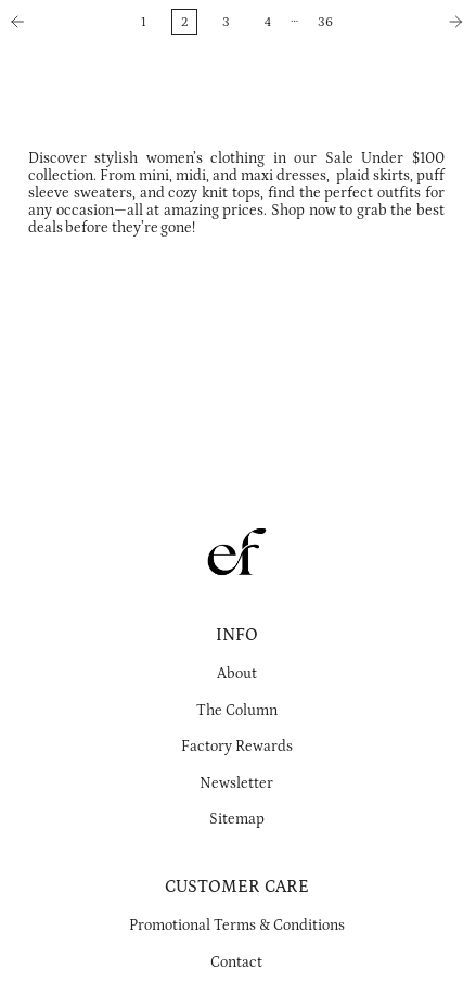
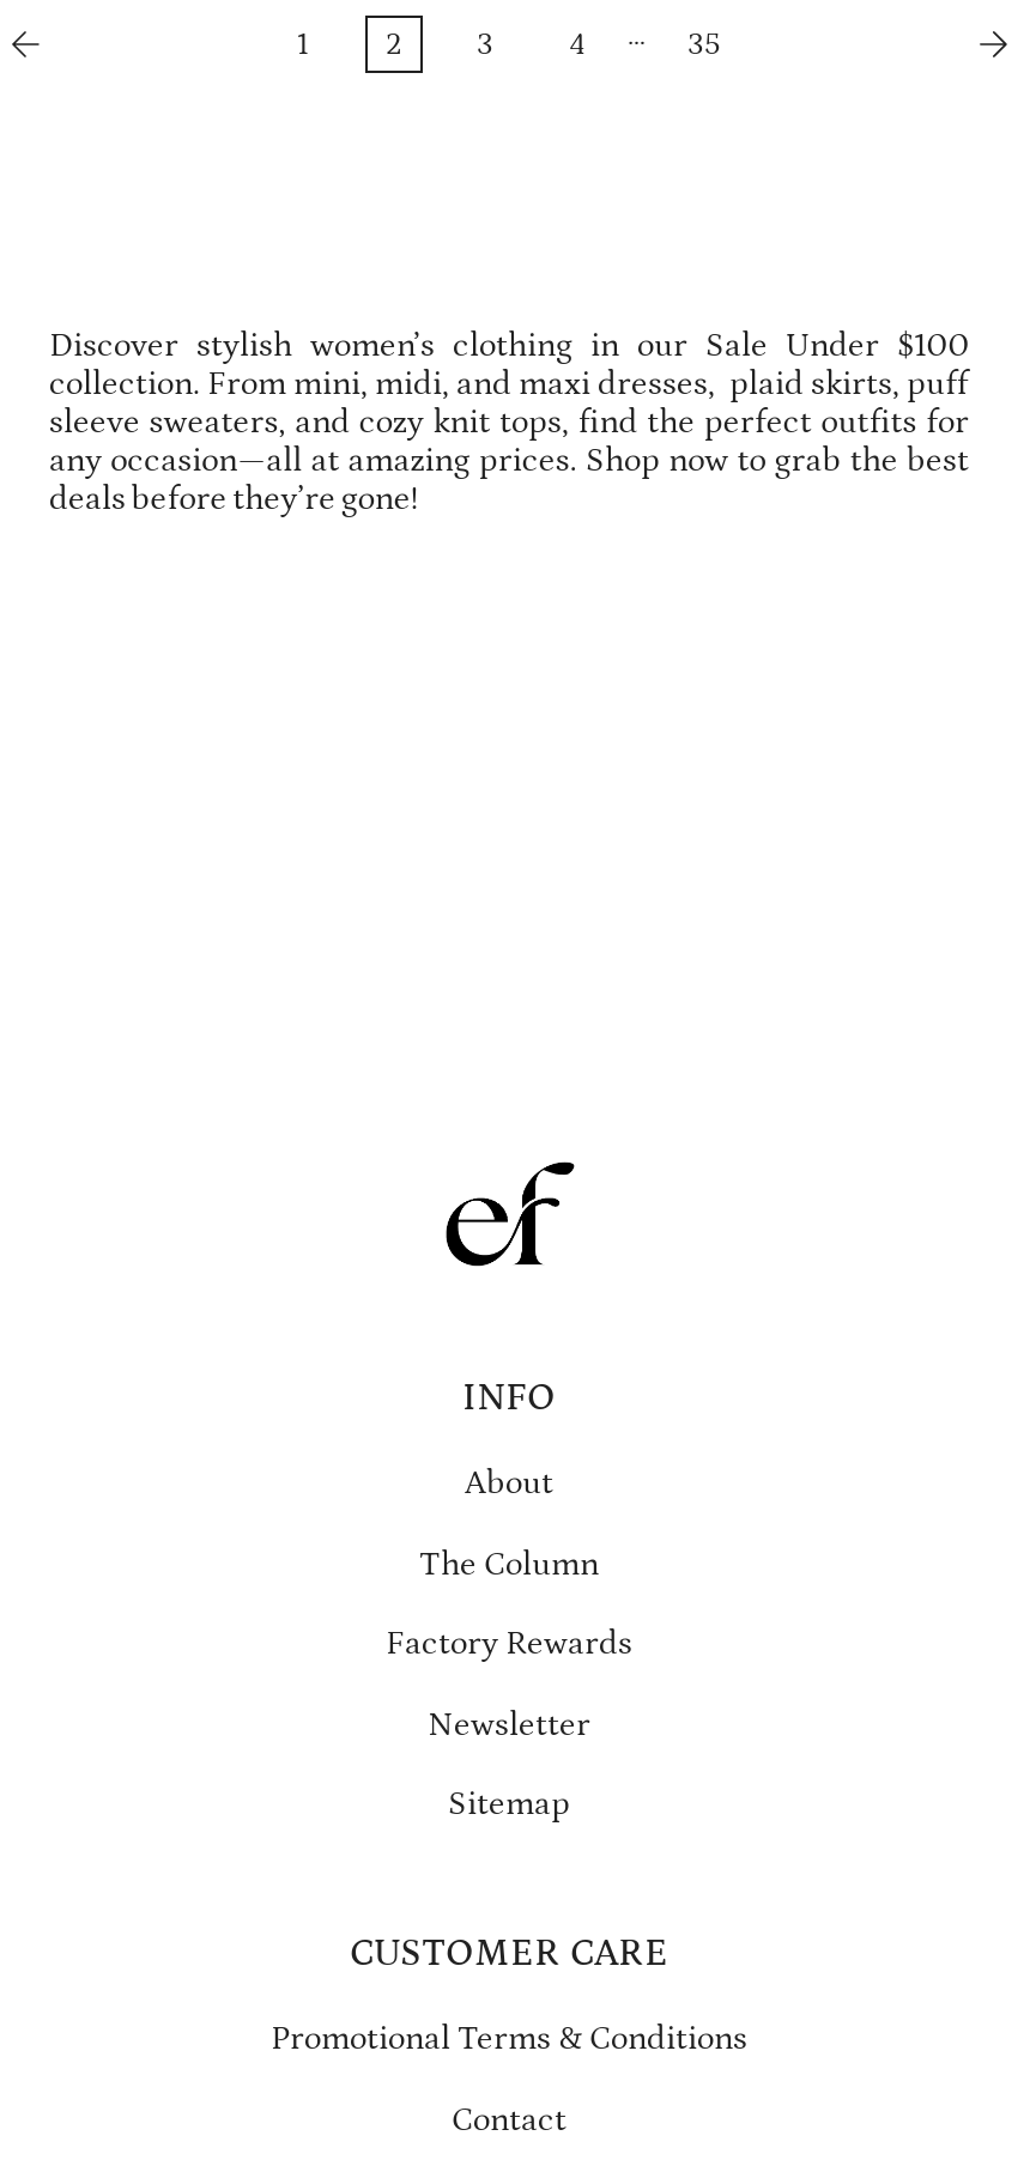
[317,14,332,30] 36 -> [687,28,721,62] 35

